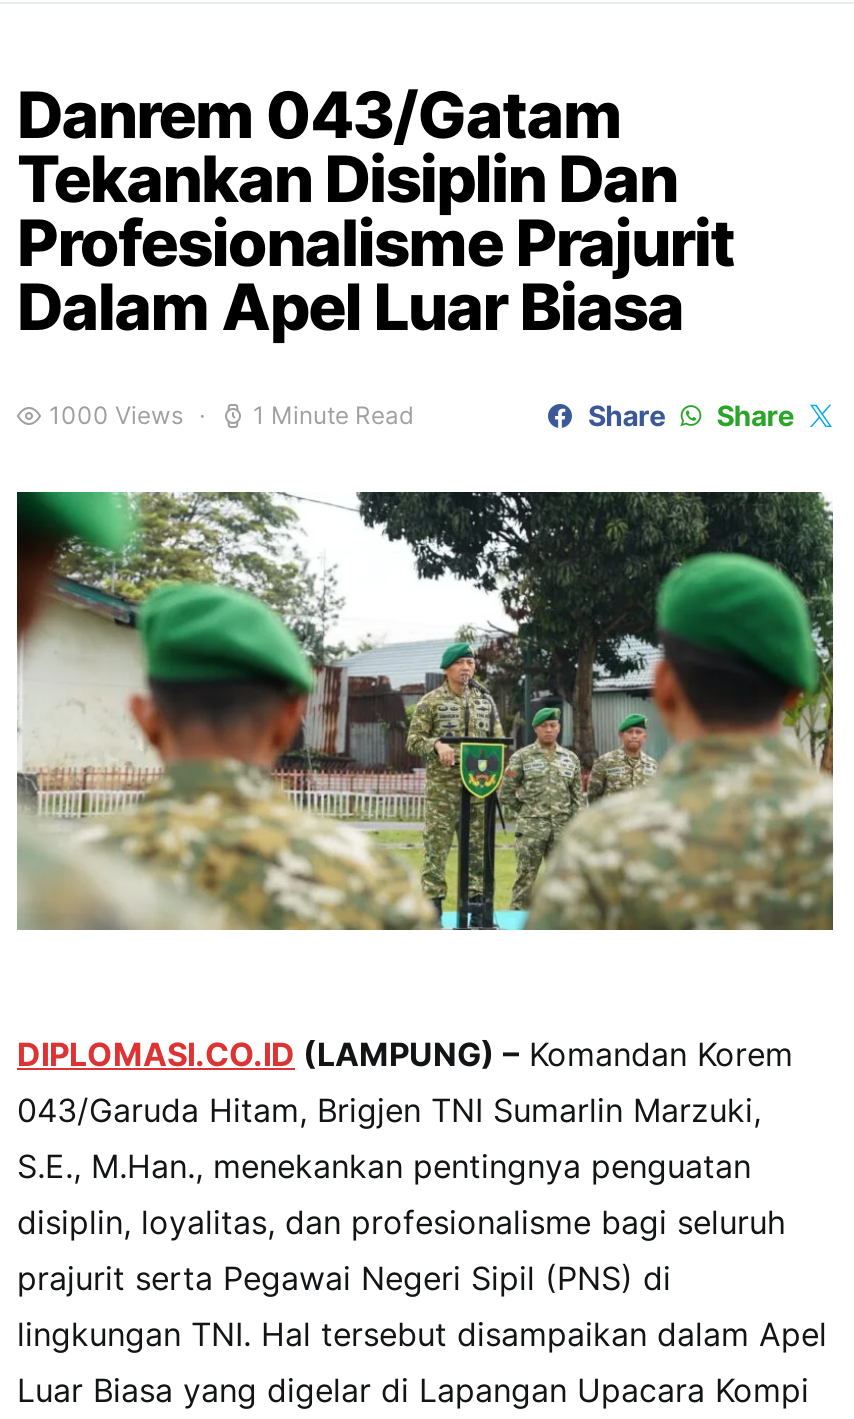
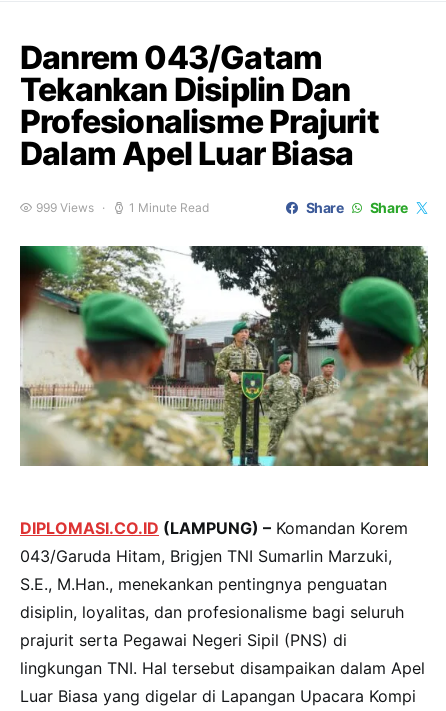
[49,400,183,430] 1000 Views -> [36,200,94,215] 999 Views

